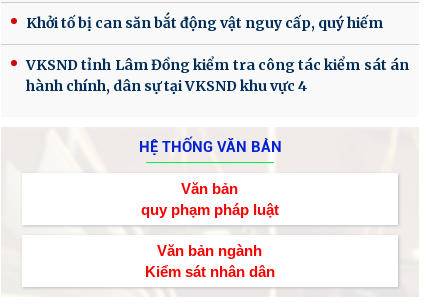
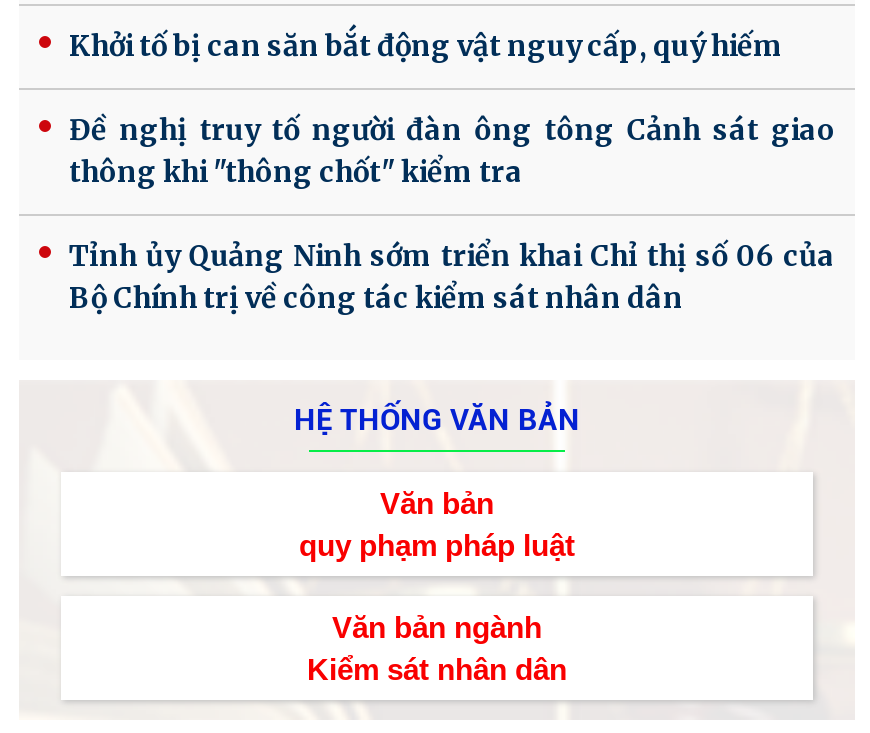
[26,56,409,95] VKSND tỉnh Lâm Đồng kiểm tra công tác kiểm sát án | hành chính, dân sự tại VKSND khu vực 4 -> [69,113,835,317] Đề nghị truy tố người đàn ông tông Cảnh sát giao | thông khi "thông chốt" kiểm tra | Tỉnh ủy Quảng Ninh sớm triển khai Chỉ thị số 06 của | Bộ Chính trị về công tác kiểm sát nhân dân

